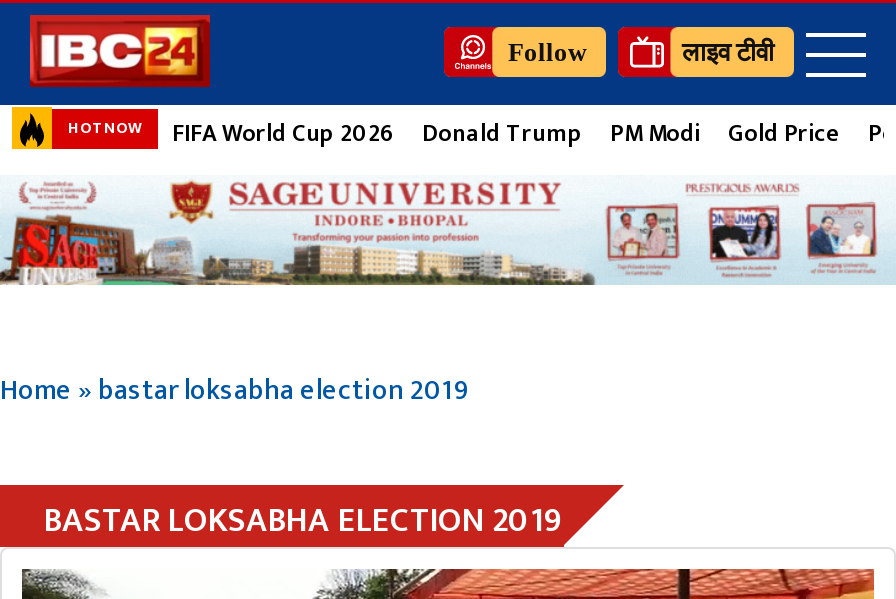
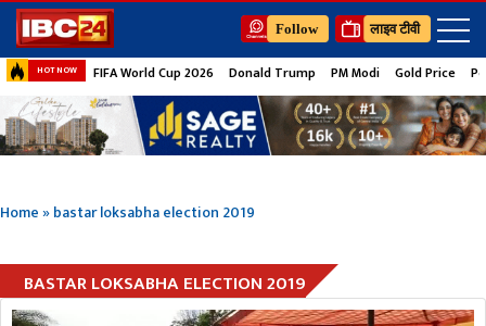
[6,175,890,287] [image] -> [3,95,483,156] [image]

